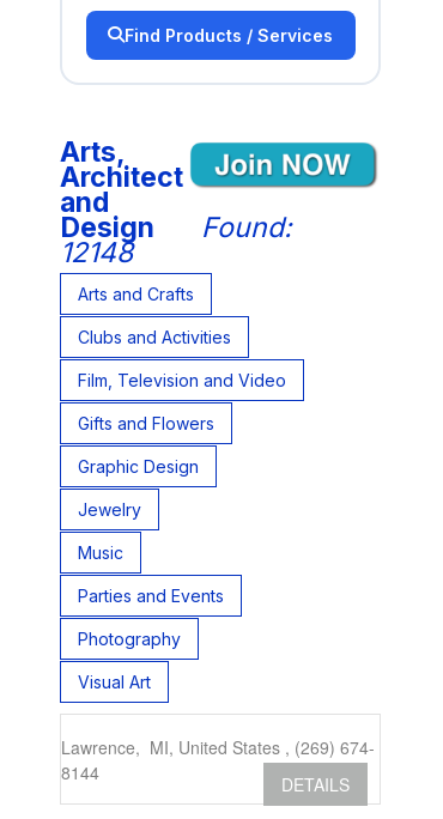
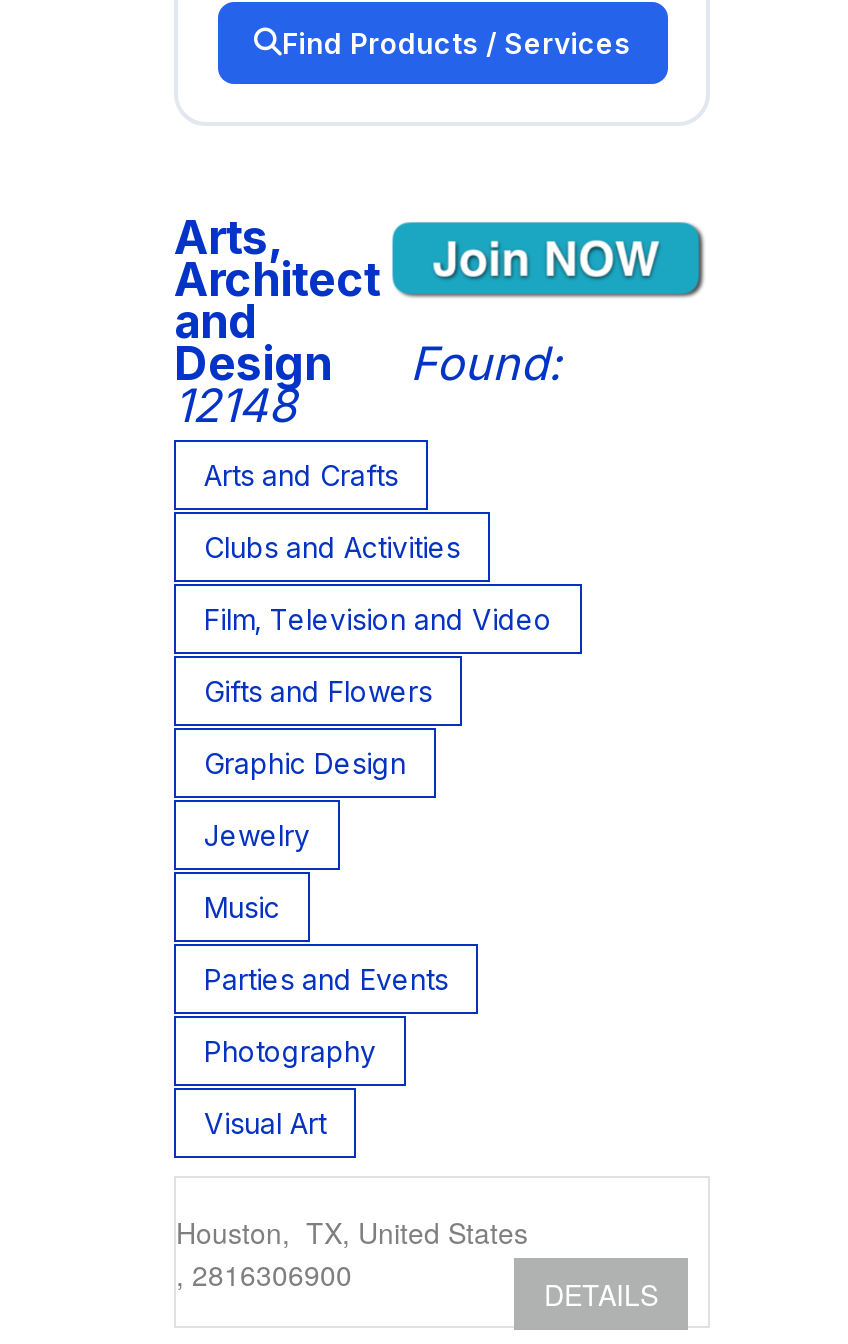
[61,735,375,784] Lawrence, MI, United States , (269) 674- | 8144 -> [176,1211,528,1293] Houston, TX, United States | , 2816306900

